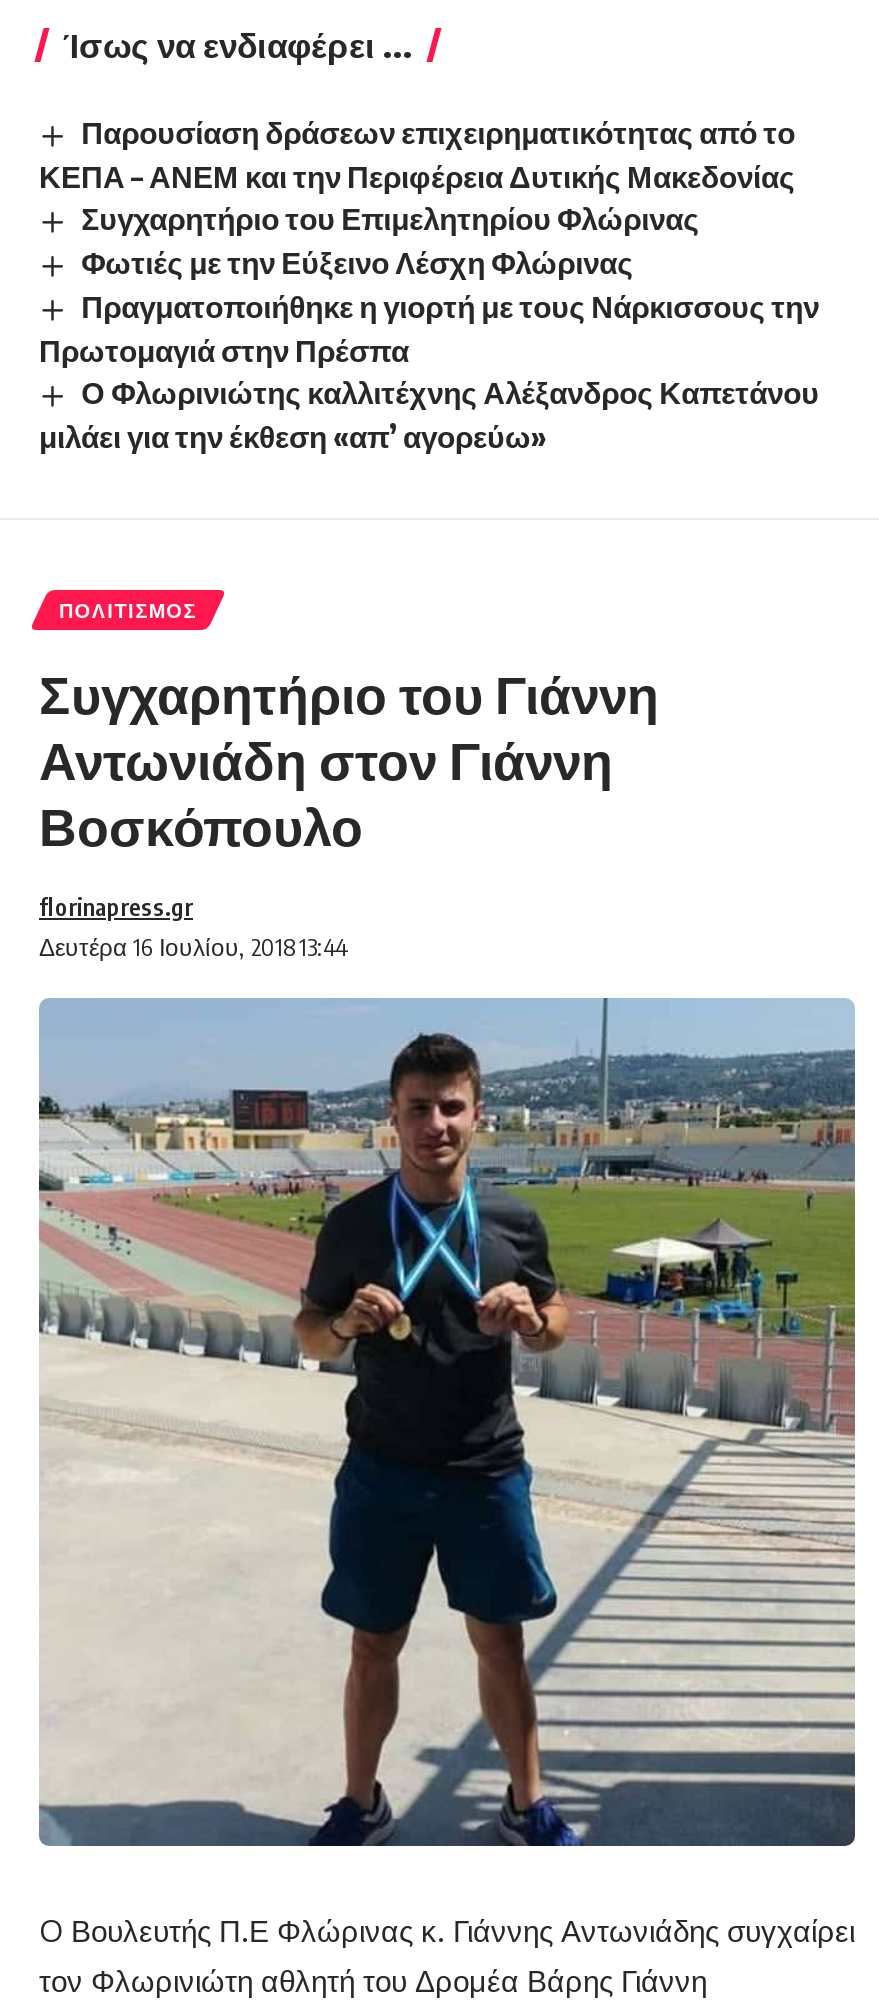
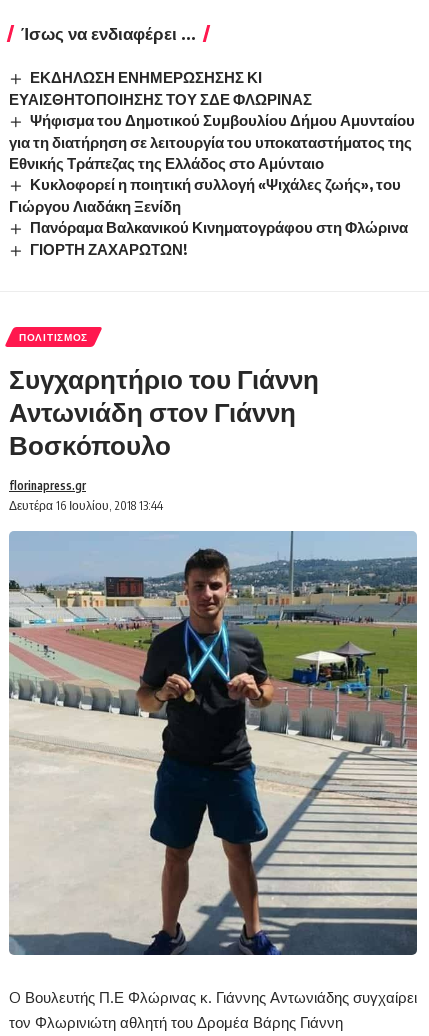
[39,114,819,453] Παρουσίαση δράσεων επιχειρηματικότητας από το | ΚΕΠΑ – ΑΝΕΜ και την Περιφέρεια Δυτικής Μακεδονίας | Συγχαρητήριο του Επιμελητηρίου Φλώρινας | Φωτιές με την Εύξεινο Λέσχη Φλώρινας | Πραγματοποιήθηκε η γιορτή με τους Νάρκισσους την | Πρωτομαγιά στην Πρέσπα | Ο Φλωρινιώτης καλλιτέχνης Αλέξανδρος Καπετάνου | μιλάει για την έκθεση «απ’ αγορεύω» -> [9,68,415,258] ΕΚΔΗΛΩΣΗ ΕΝΗΜΕΡΩΣΗΣΗΣ ΚΙ | ΕΥΑΙΣΘΗΤΟΠΟΙΗΣΗΣ ΤΟΥ ΣΔΕ ΦΛΩΡΙΝΑΣ | Ψήφισμα του Δημοτικού Συμβουλίου Δήμου Αμυνταίου | για τη διατήρηση σε λειτουργία του υποκαταστήματος της | Εθνικής Τράπεζας της Ελλάδος στο Αμύνταιο | Κυκλοφορεί η ποιητική συλλογή «Ψιχάλες ζωής», του | Γιώργου Λιαδάκη Ξενίδη | Πανόραμα Βαλκανικού Κινηματογράφου στη Φλώρινα | ΓΙΟΡΤΗ ΖΑΧΑΡΩΤΩΝ!

